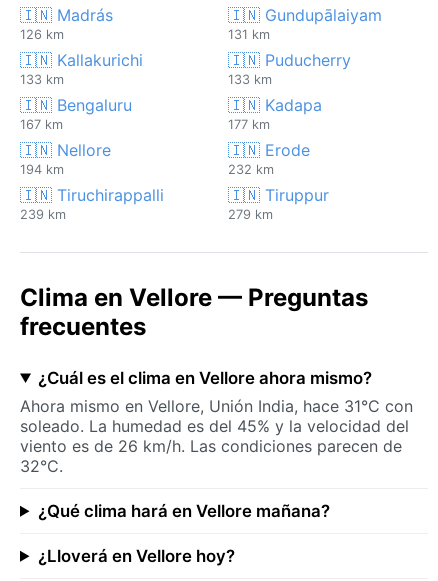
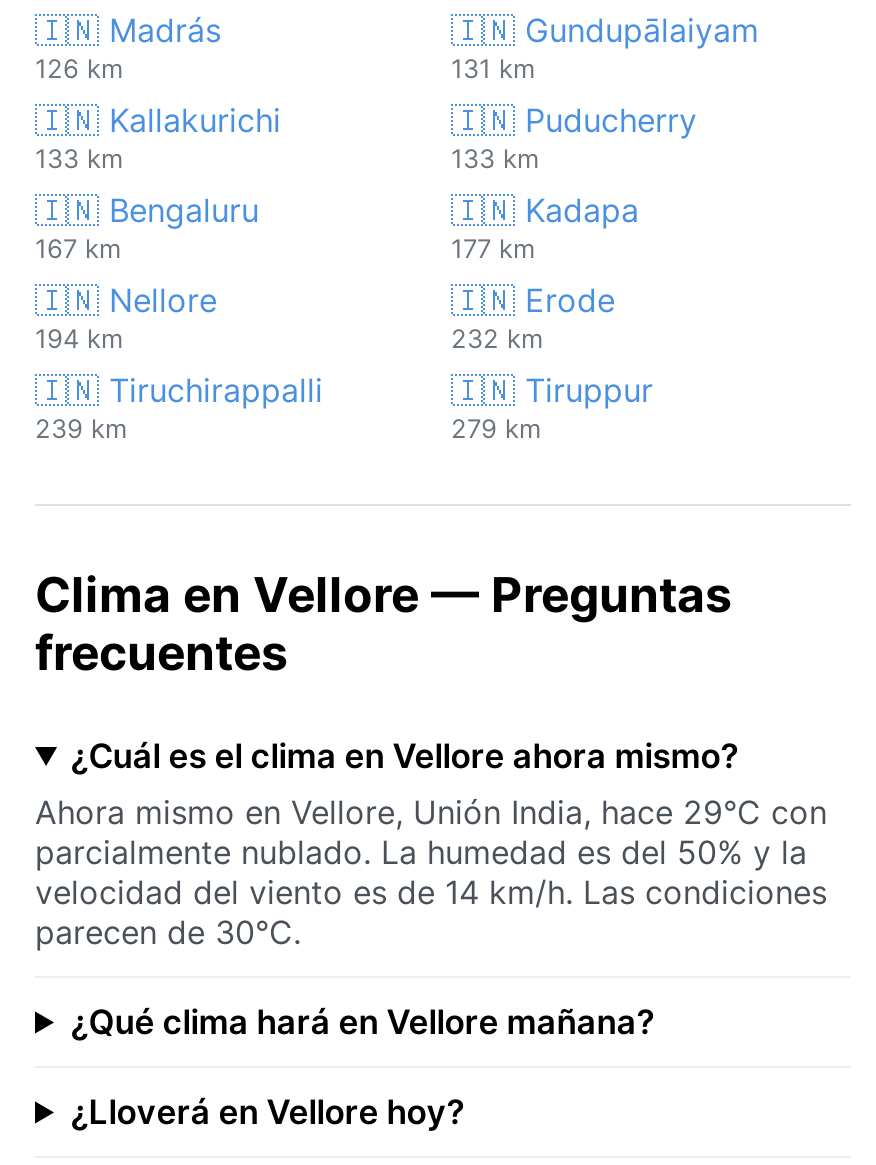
[20,396,413,476] Ahora mismo en Vellore, Unión India, hace 31°C con | soleado. La humedad es del 45% y la velocidad del | viento es de 26 km/h. Las condiciones parecen de | 32°C. -> [35,792,827,952] Ahora mismo en Vellore, Unión India, hace 29°C con | parcialmente nublado. La humedad es del 50% y la | velocidad del viento es de 14 km/h. Las condiciones | parecen de 30°C.

